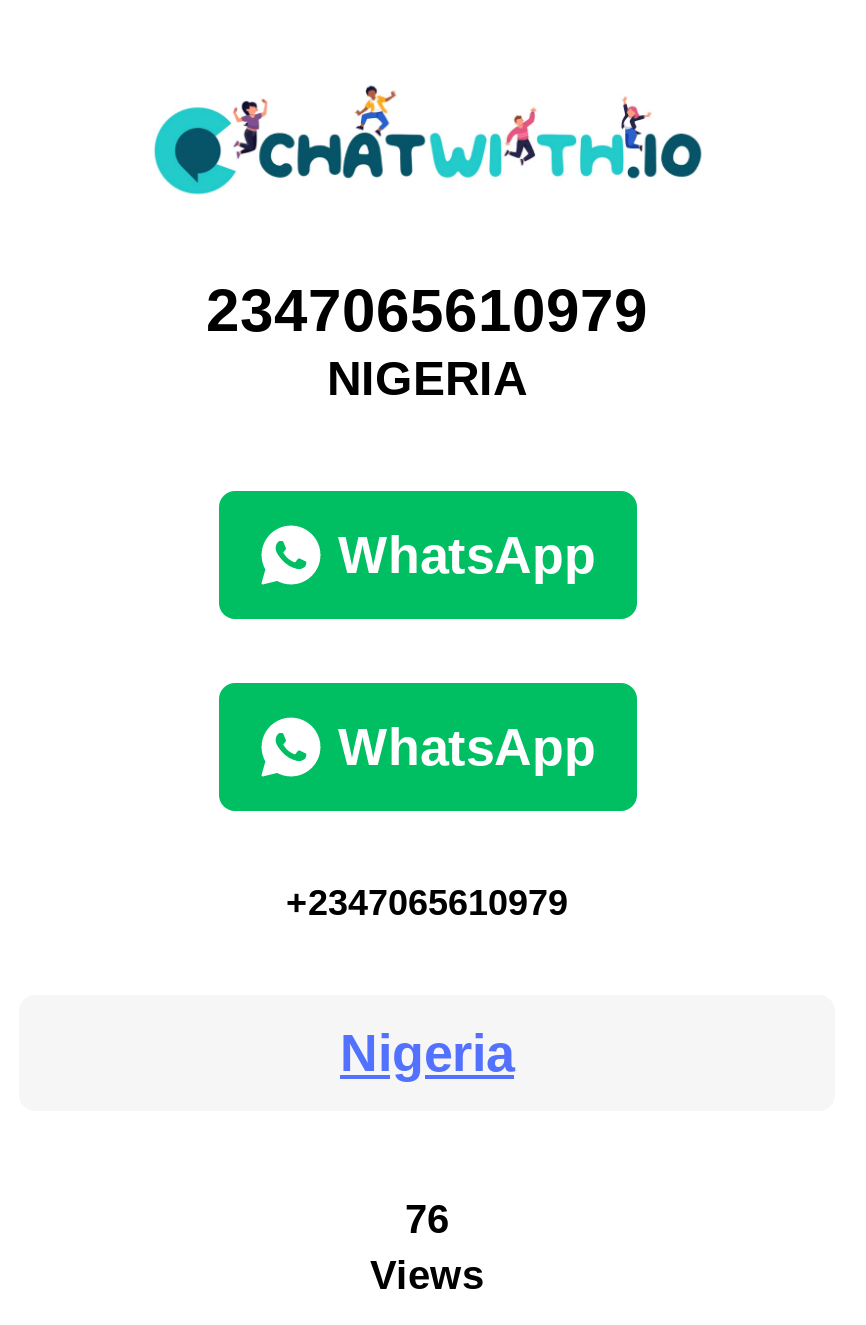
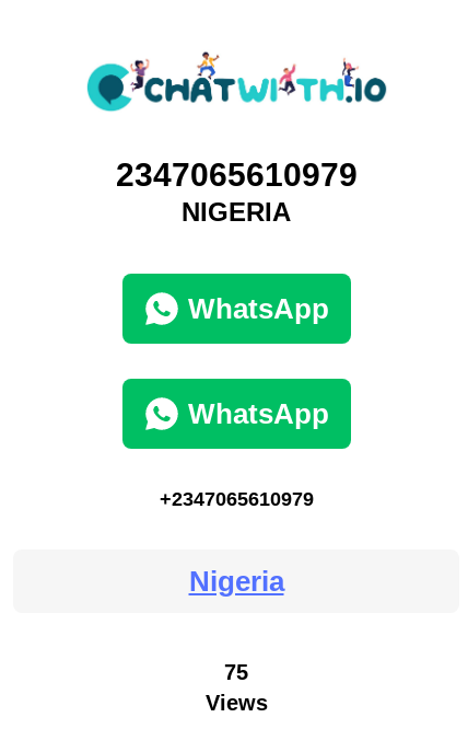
[405,1197,449,1241] 76 -> [224,660,248,684] 75

